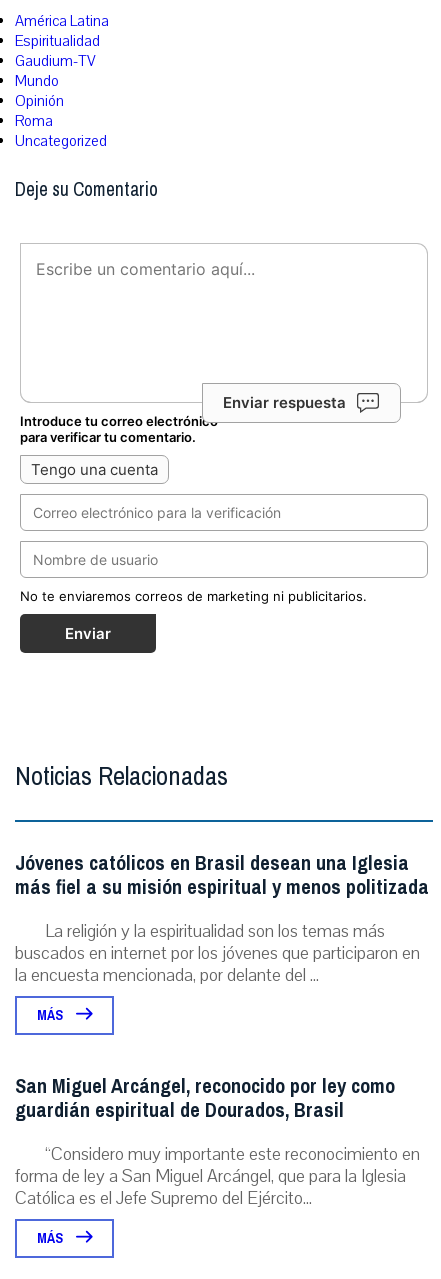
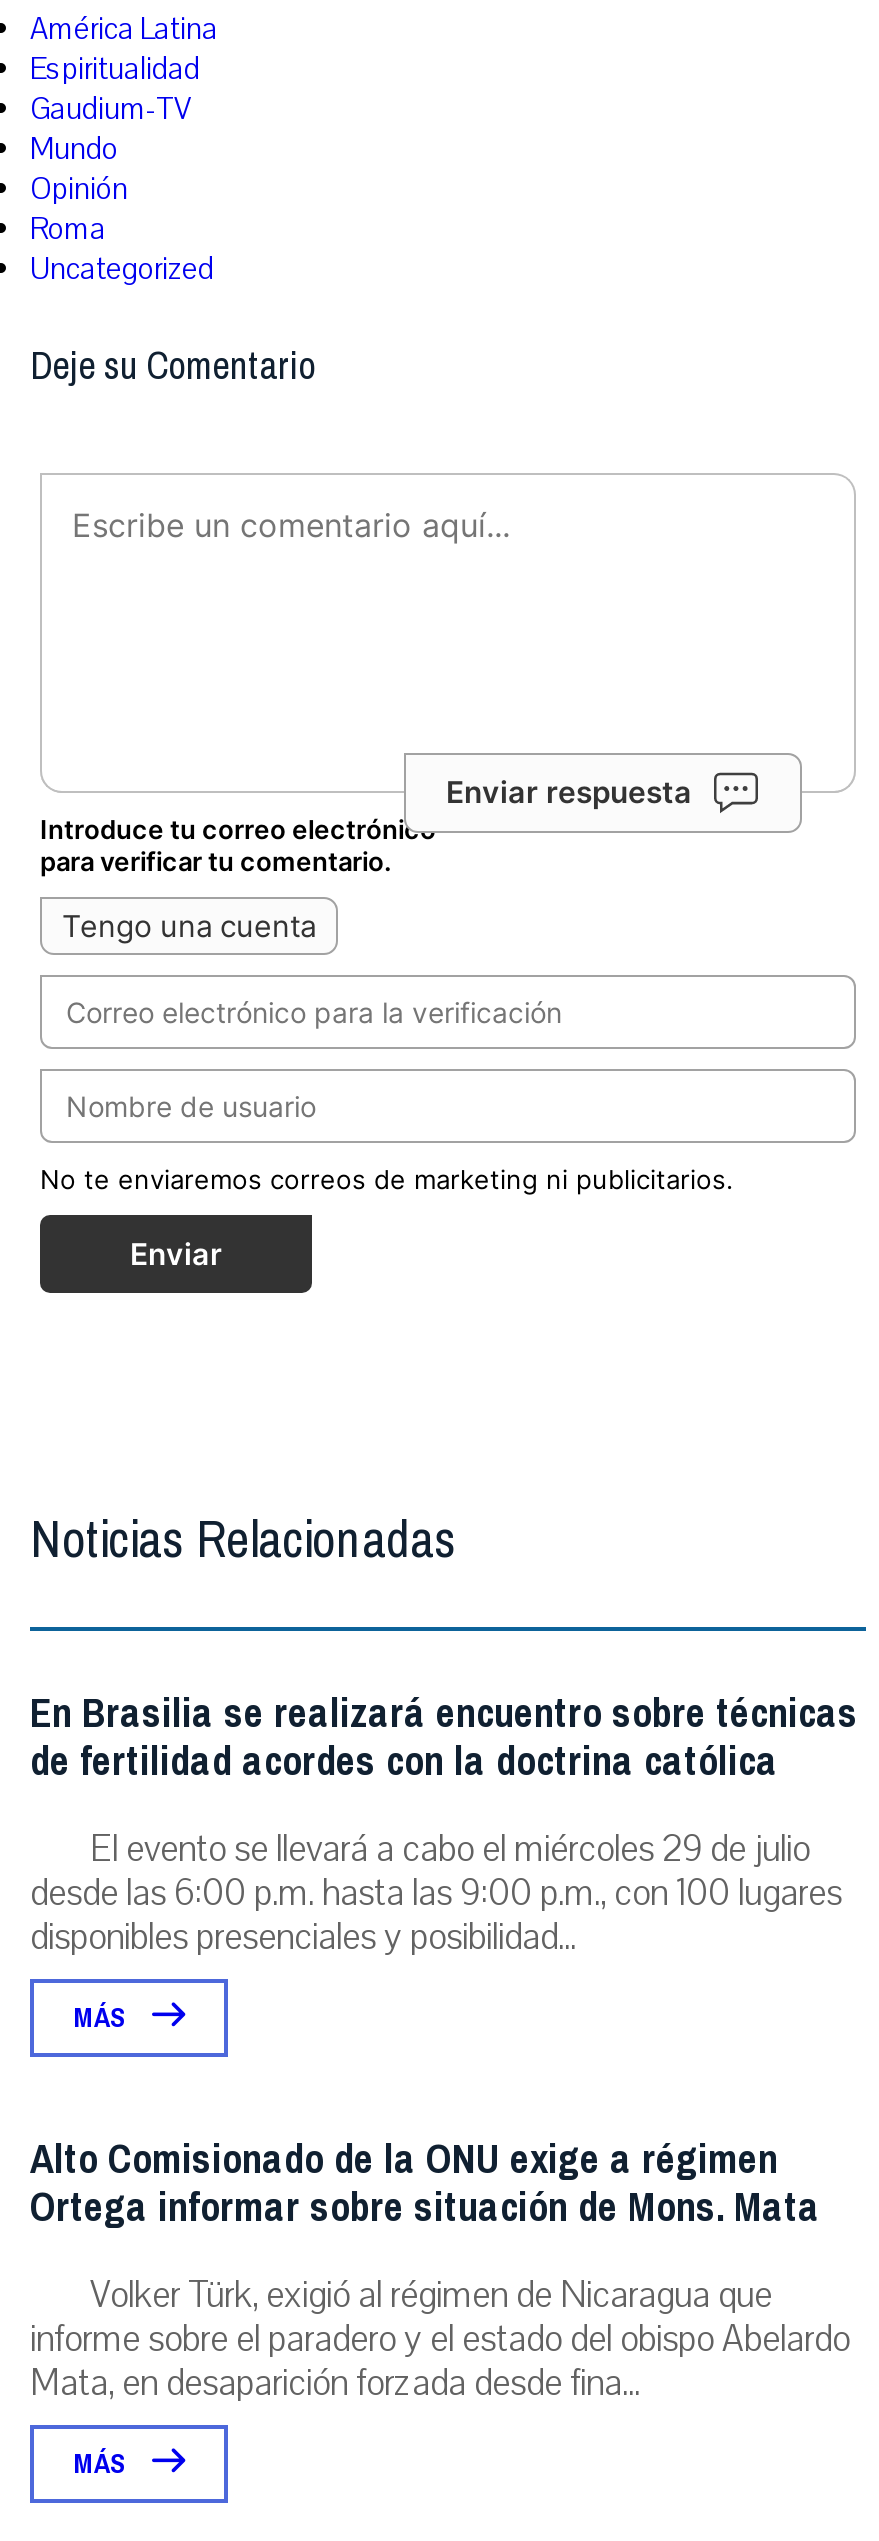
[15,845,429,987] Jóvenes católicos en Brasil desean una Iglesia | más fiel a su misión espiritual y menos politizada | La religión y la espiritualidad son los temas más | buscados en internet por los jóvenes que participaron en | la encuesta mencionada, por delante del ... -> [30,1678,858,1962] En Brasilia se realizará encuentro sobre técnicas | de fertilidad acordes con la doctrina católica | El evento se llevará a cabo el miércoles 29 de julio | desde las 6:00 p.m. hasta las 9:00 p.m., con 100 lugares | disponibles presenciales y posibilidad...
[15,1068,420,1210] San Miguel Arcángel, reconocido por ley como | guardián espiritual de Dourados, Brasil | “Considero muy importante este reconocimiento en | forma de ley a San Miguel Arcángel, que para la Iglesia | Católica es el Jefe Supremo del Ejército... -> [30,2124,850,2408] Alto Comisionado de la ONU exige a régimen | Ortega informar sobre situación de Mons. Mata | Volker Türk, exigió al régimen de Nicaragua que | informe sobre el paradero y el estado del obispo Abelardo | Mata, en desaparición forzada desde fina...

